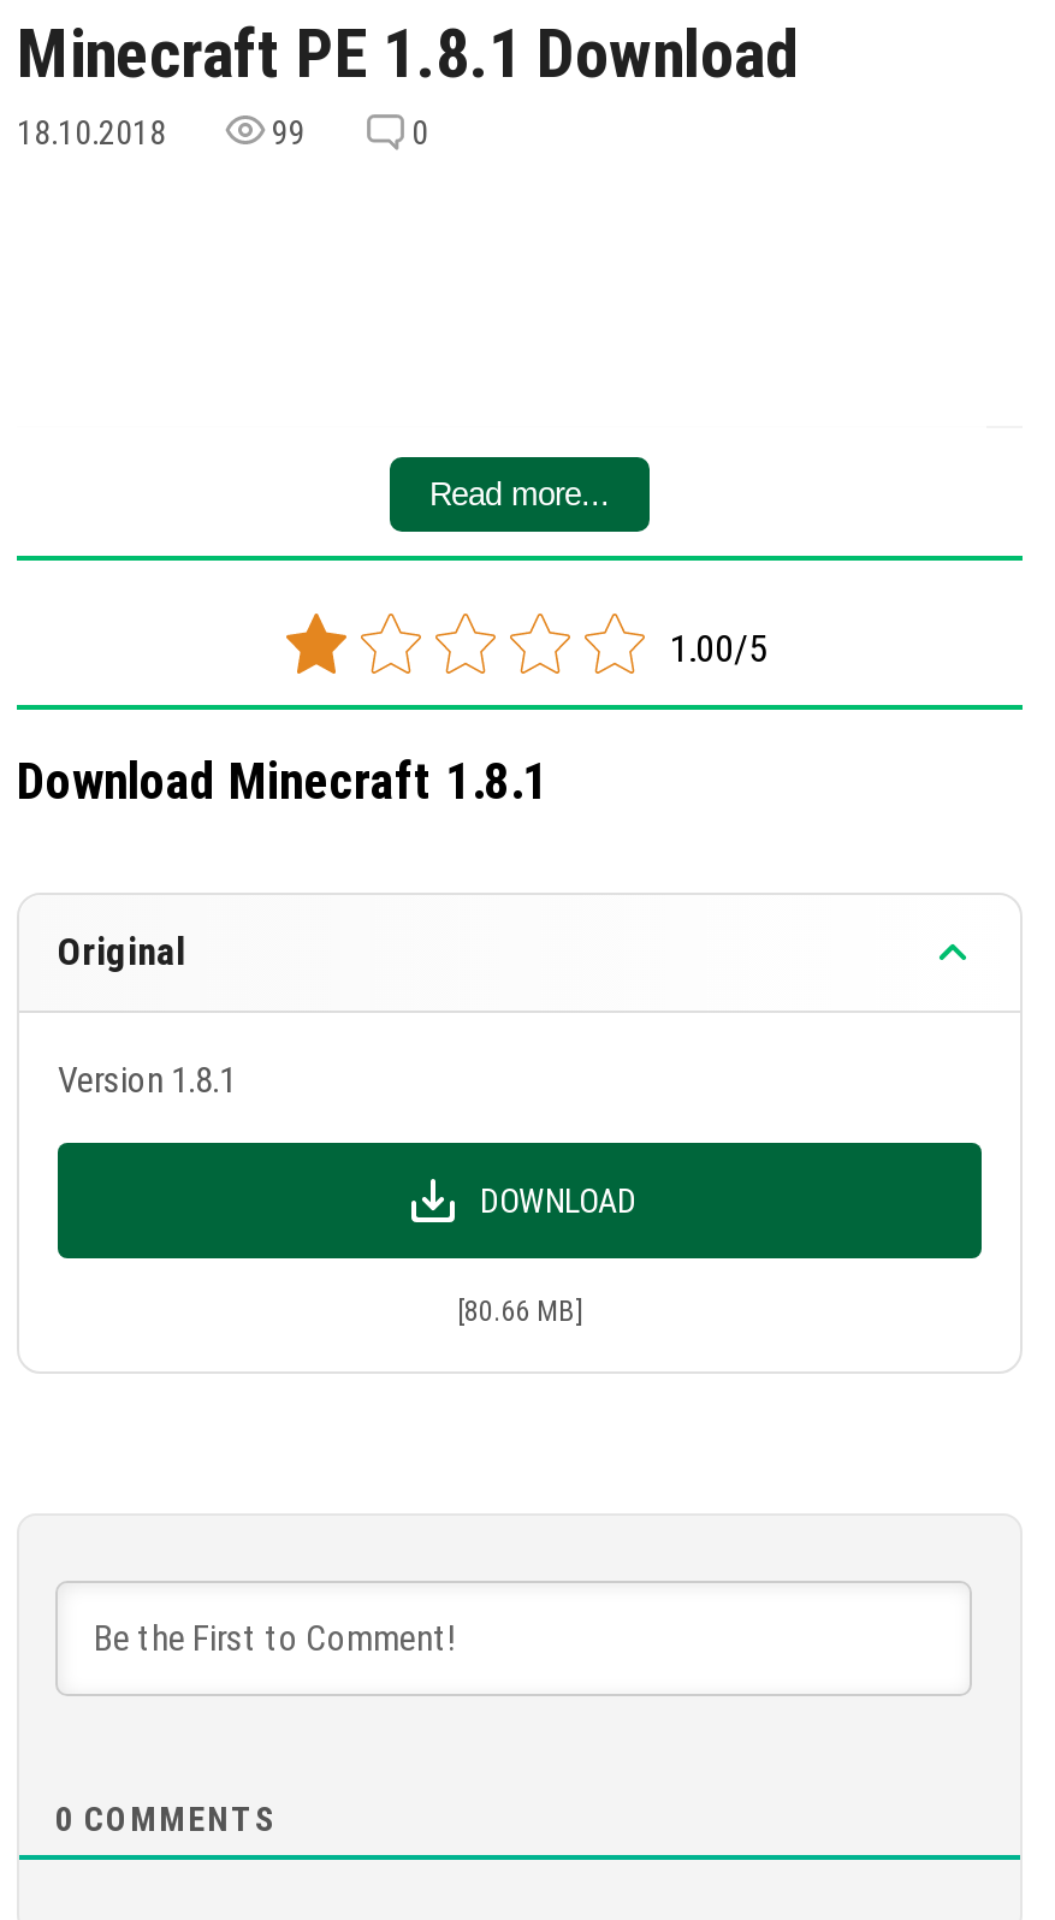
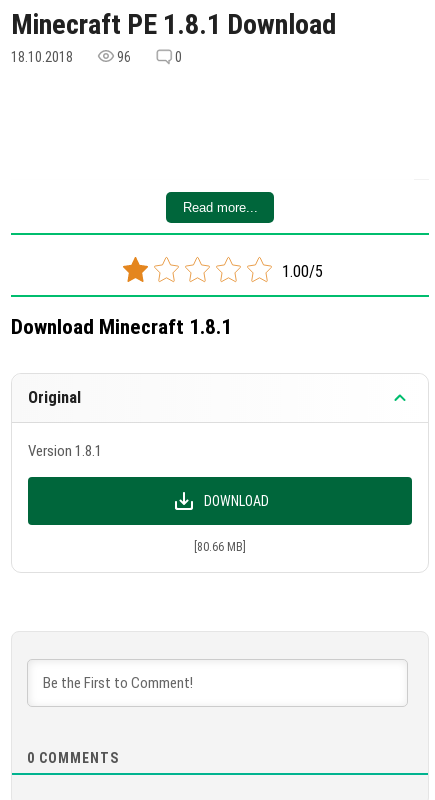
[272,113,306,152] 99 -> [117,49,131,65] 96

